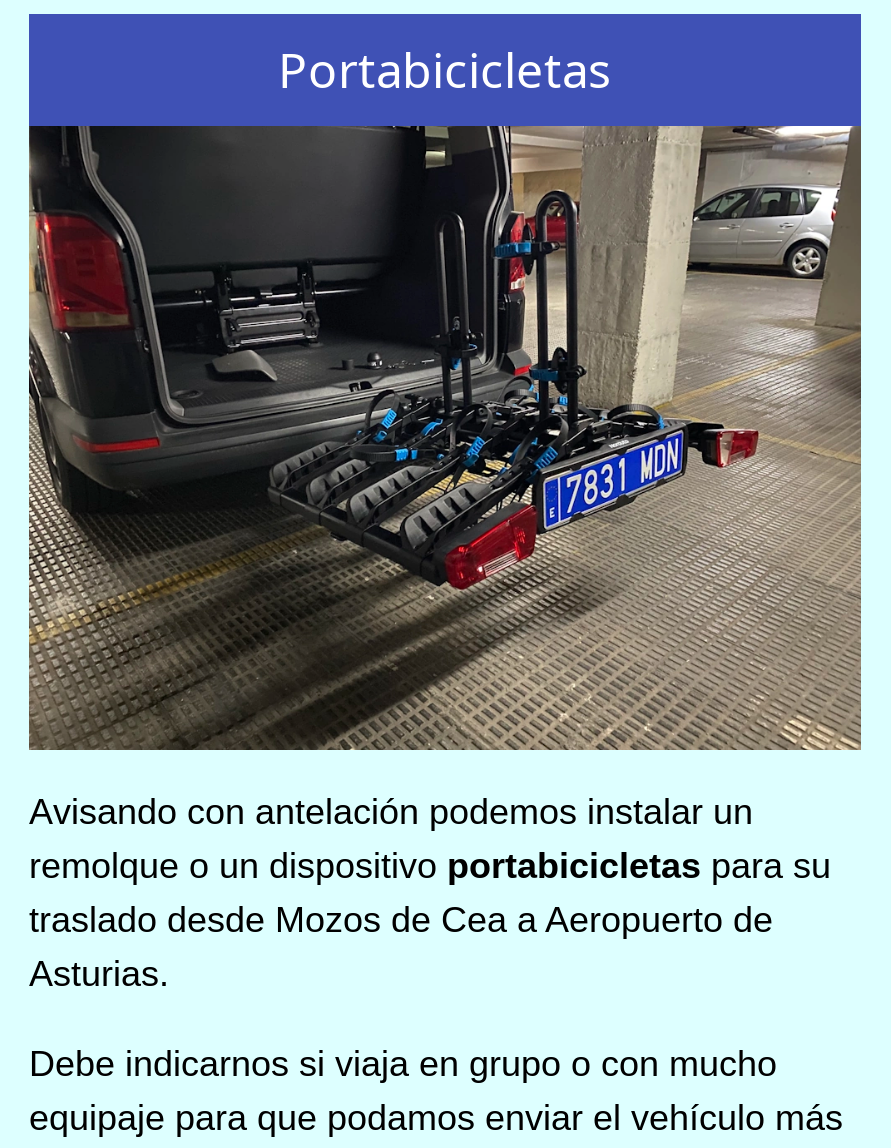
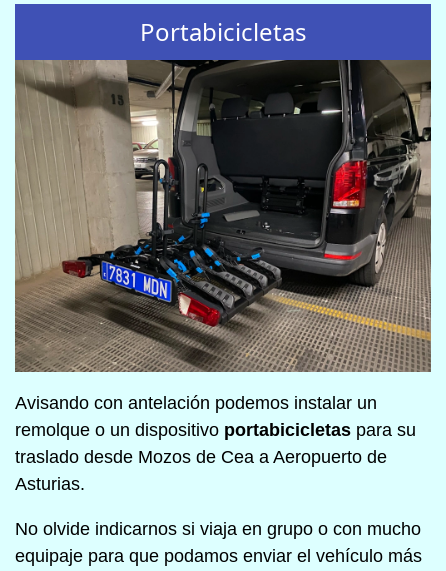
[27,124,861,750] [image] -> [15,59,431,372] [image]
[29,1044,777,1084] Debe indicarnos si viaja en grupo o con mucho -> [15,519,421,539] No olvide indicarnos si viaja en grupo o con mucho

